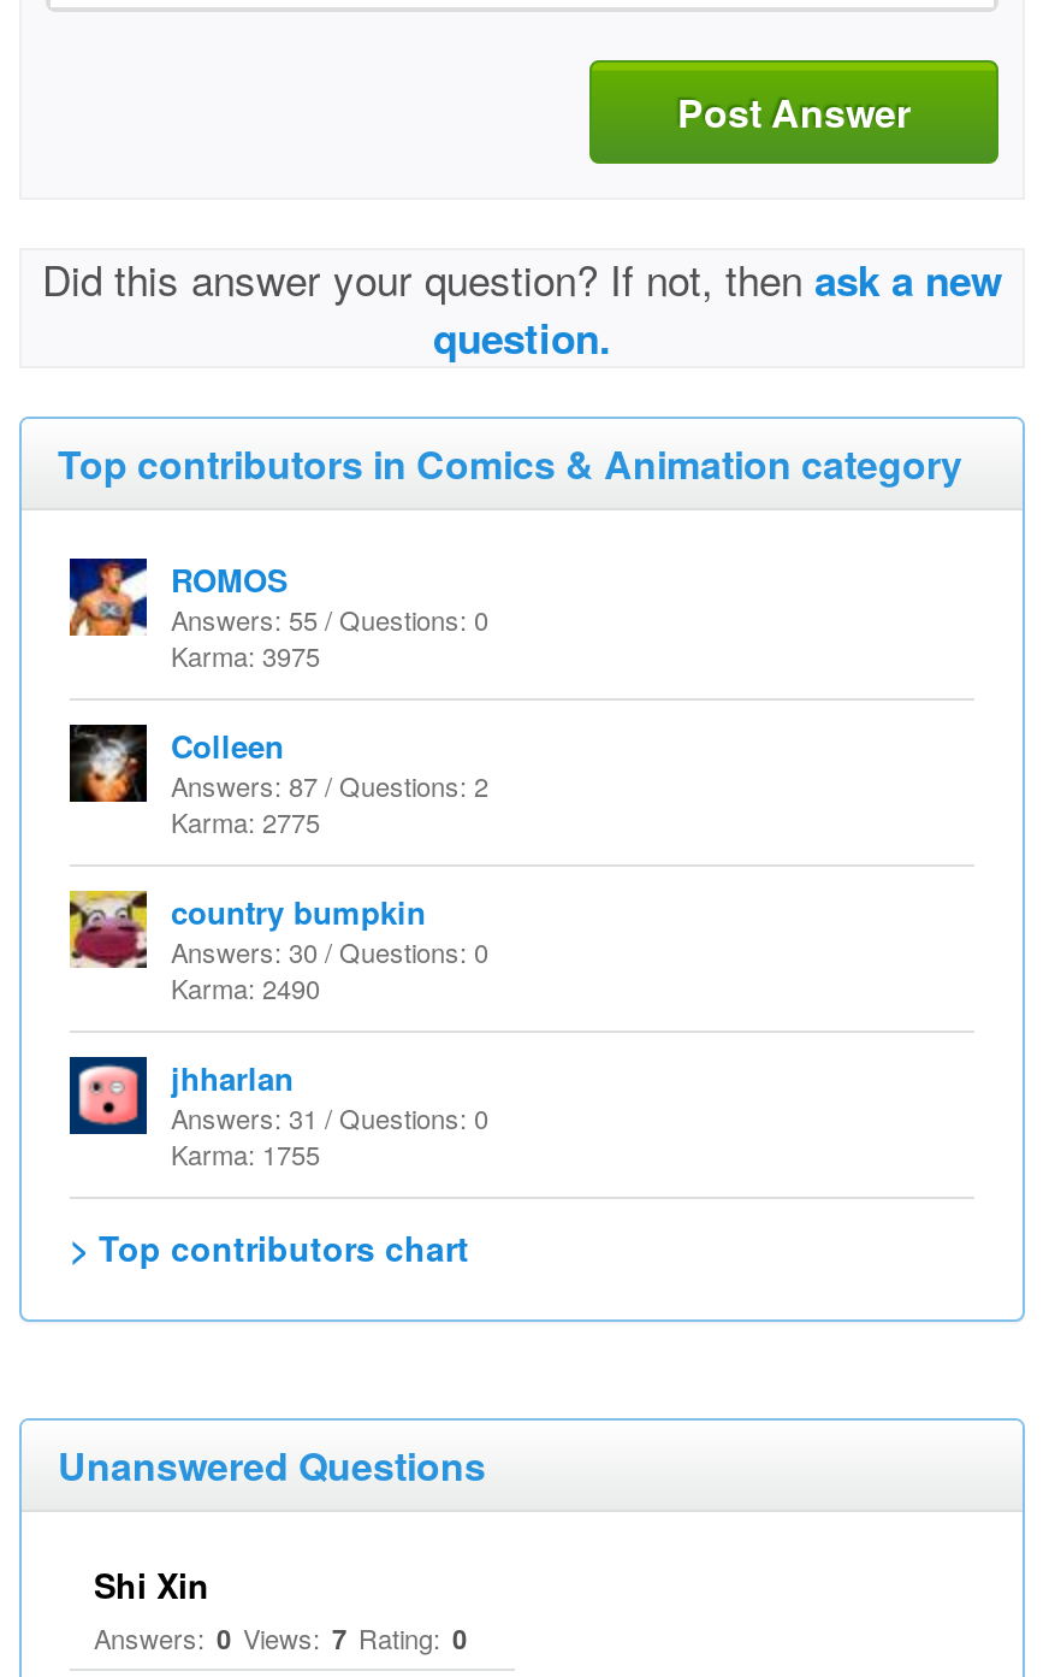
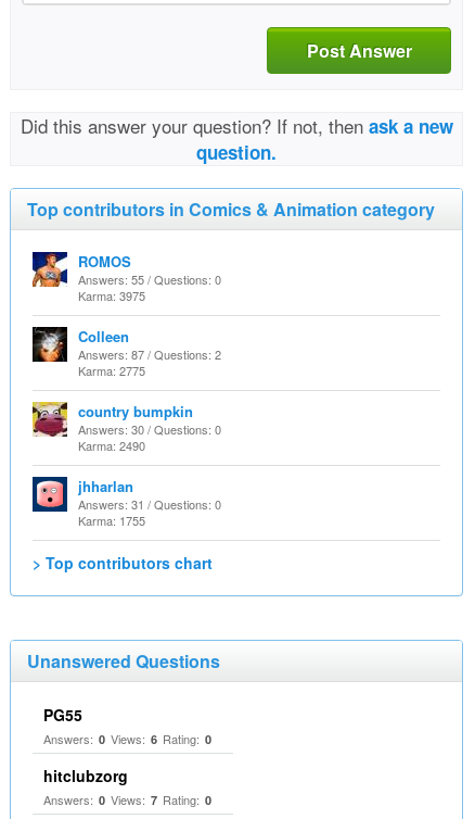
[94,1560,209,1608] Shi Xin -> [43,704,211,786] PG55 | Answers: 0 Views: 6 Rating: 0 | hitclubzorg

